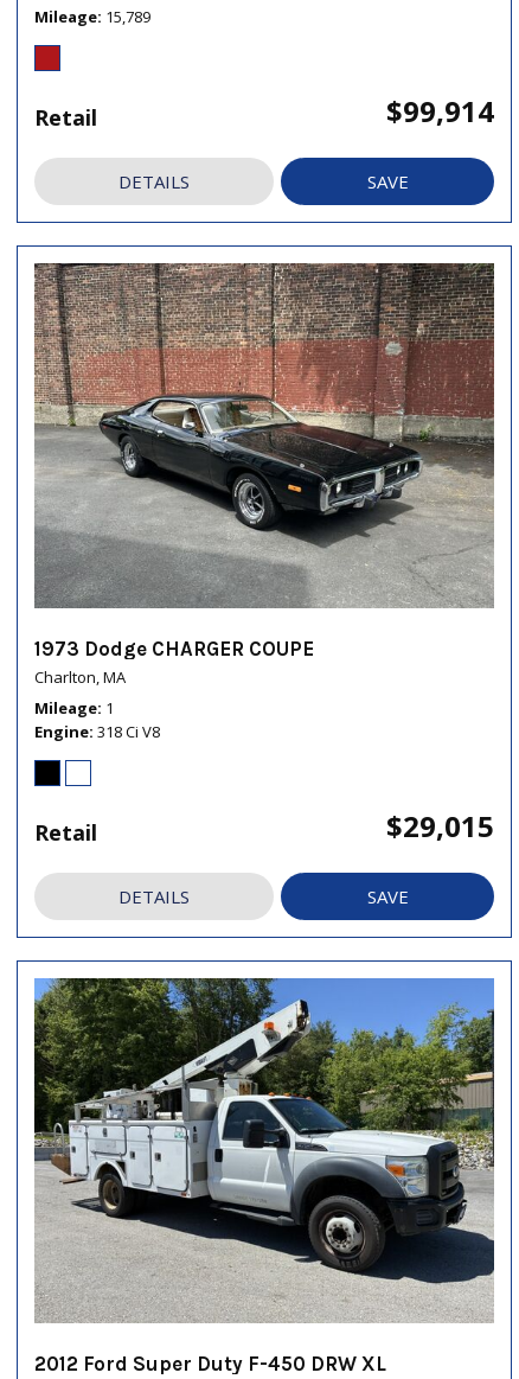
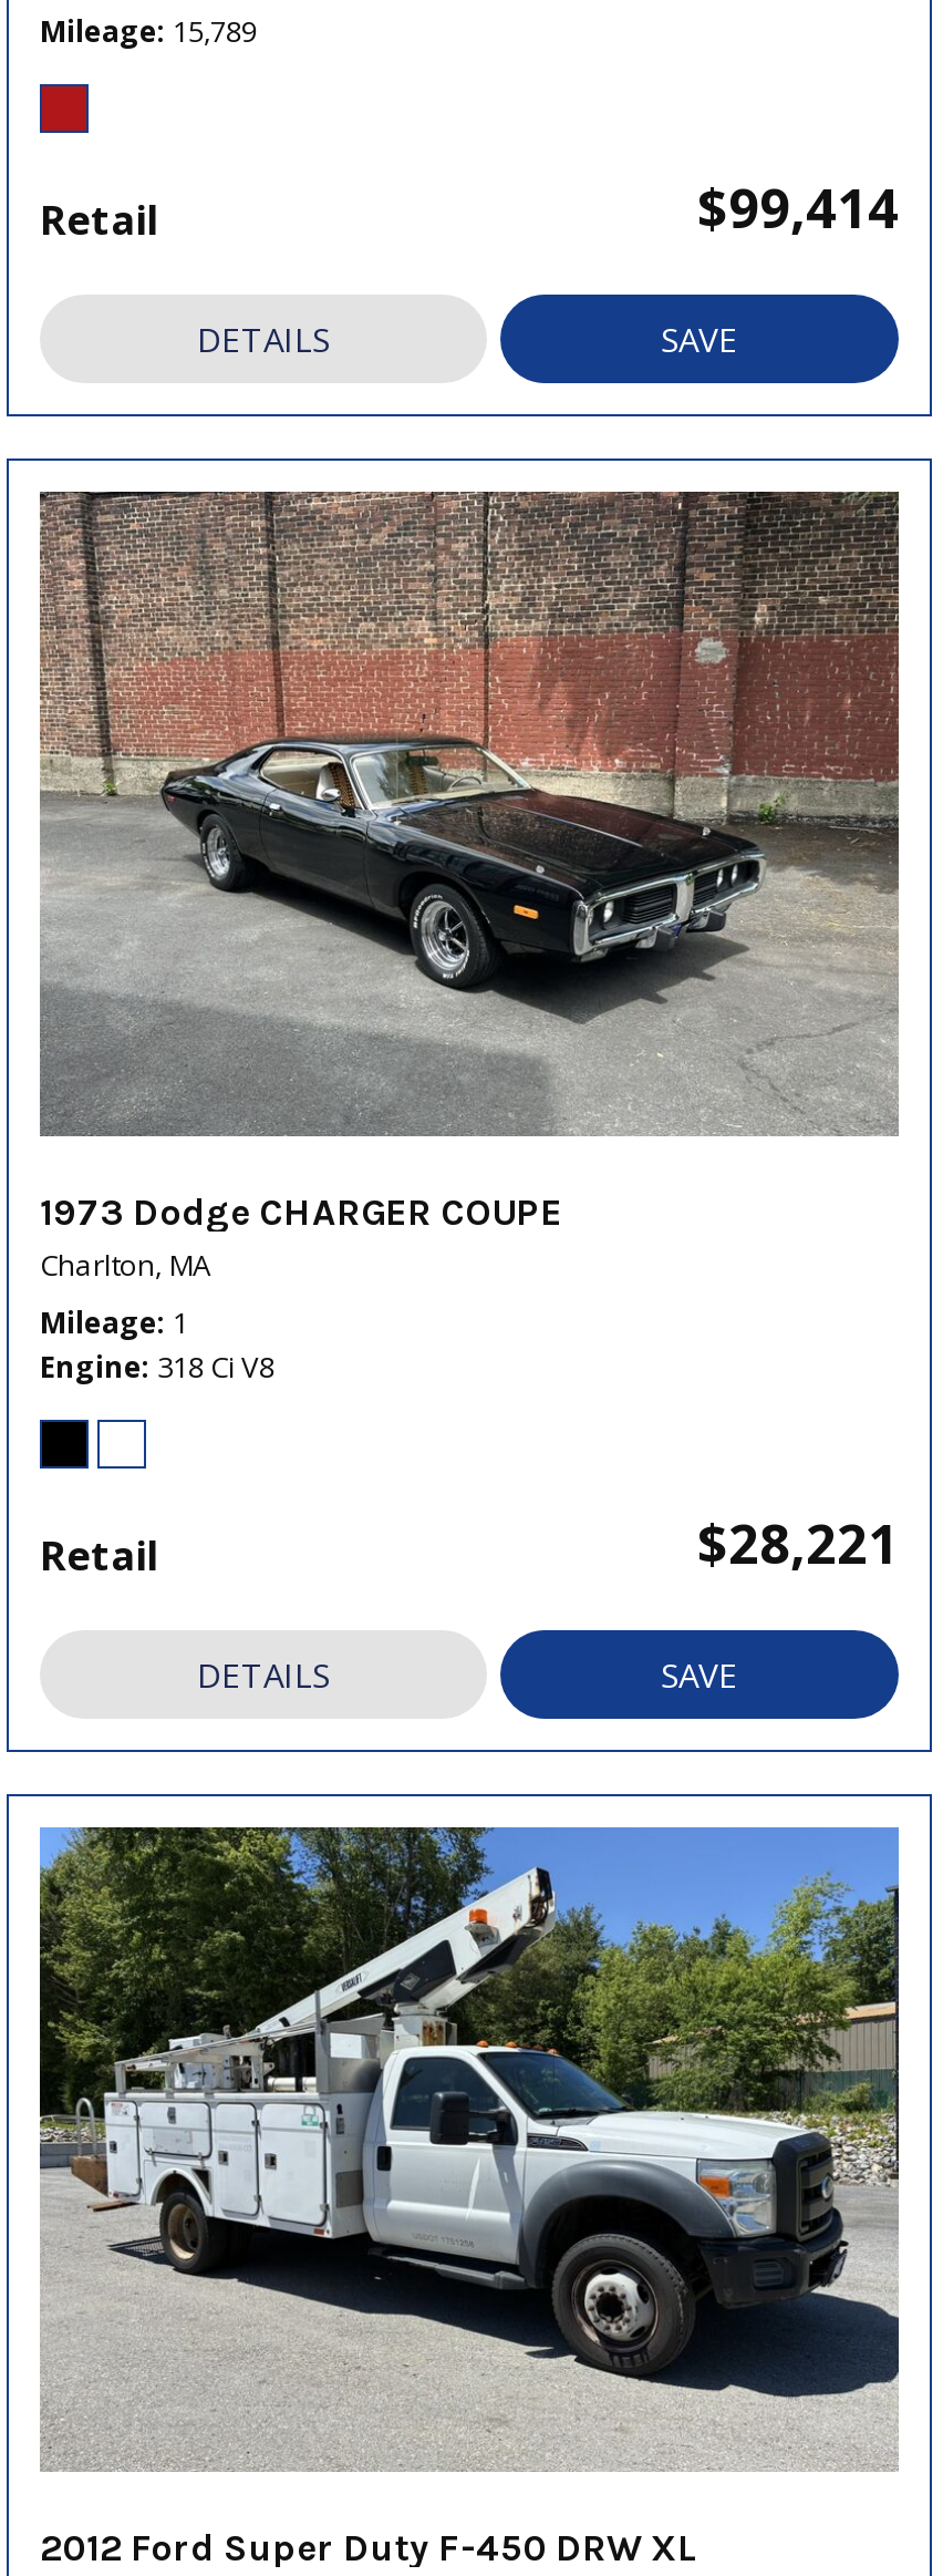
[386,91,494,130] $99,914 -> [697,171,899,244] $99,414
[386,806,494,845] $29,015 -> [697,1506,899,1579] $28,221

